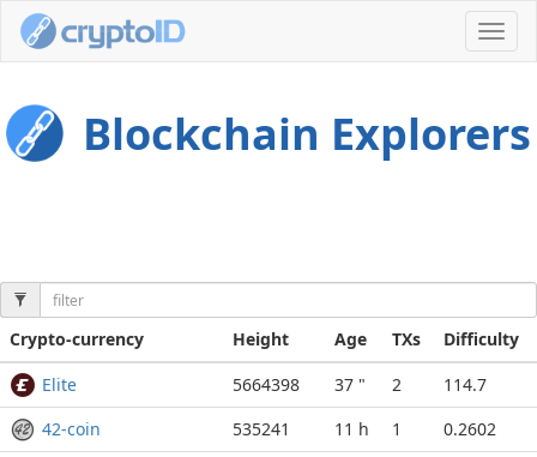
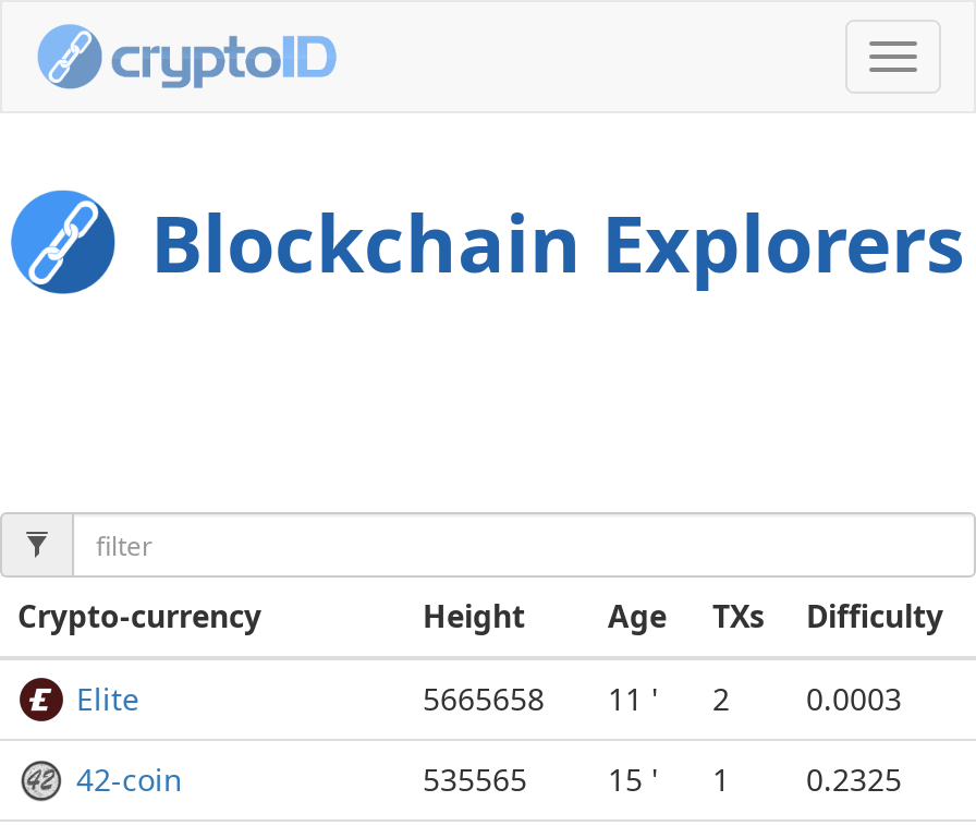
[233,374,300,396] 5664398 -> [423,679,545,720] 5665658
[334,374,366,396] 37 " -> [608,679,658,720] 11 '
[444,374,487,396] 114.7 -> [806,679,902,720] 0.0003
[233,418,369,441] 535241 | 11 h -> [423,759,658,801] 535565 | 15 '
[444,418,496,441] 0.2602 -> [806,759,902,801] 0.2325

